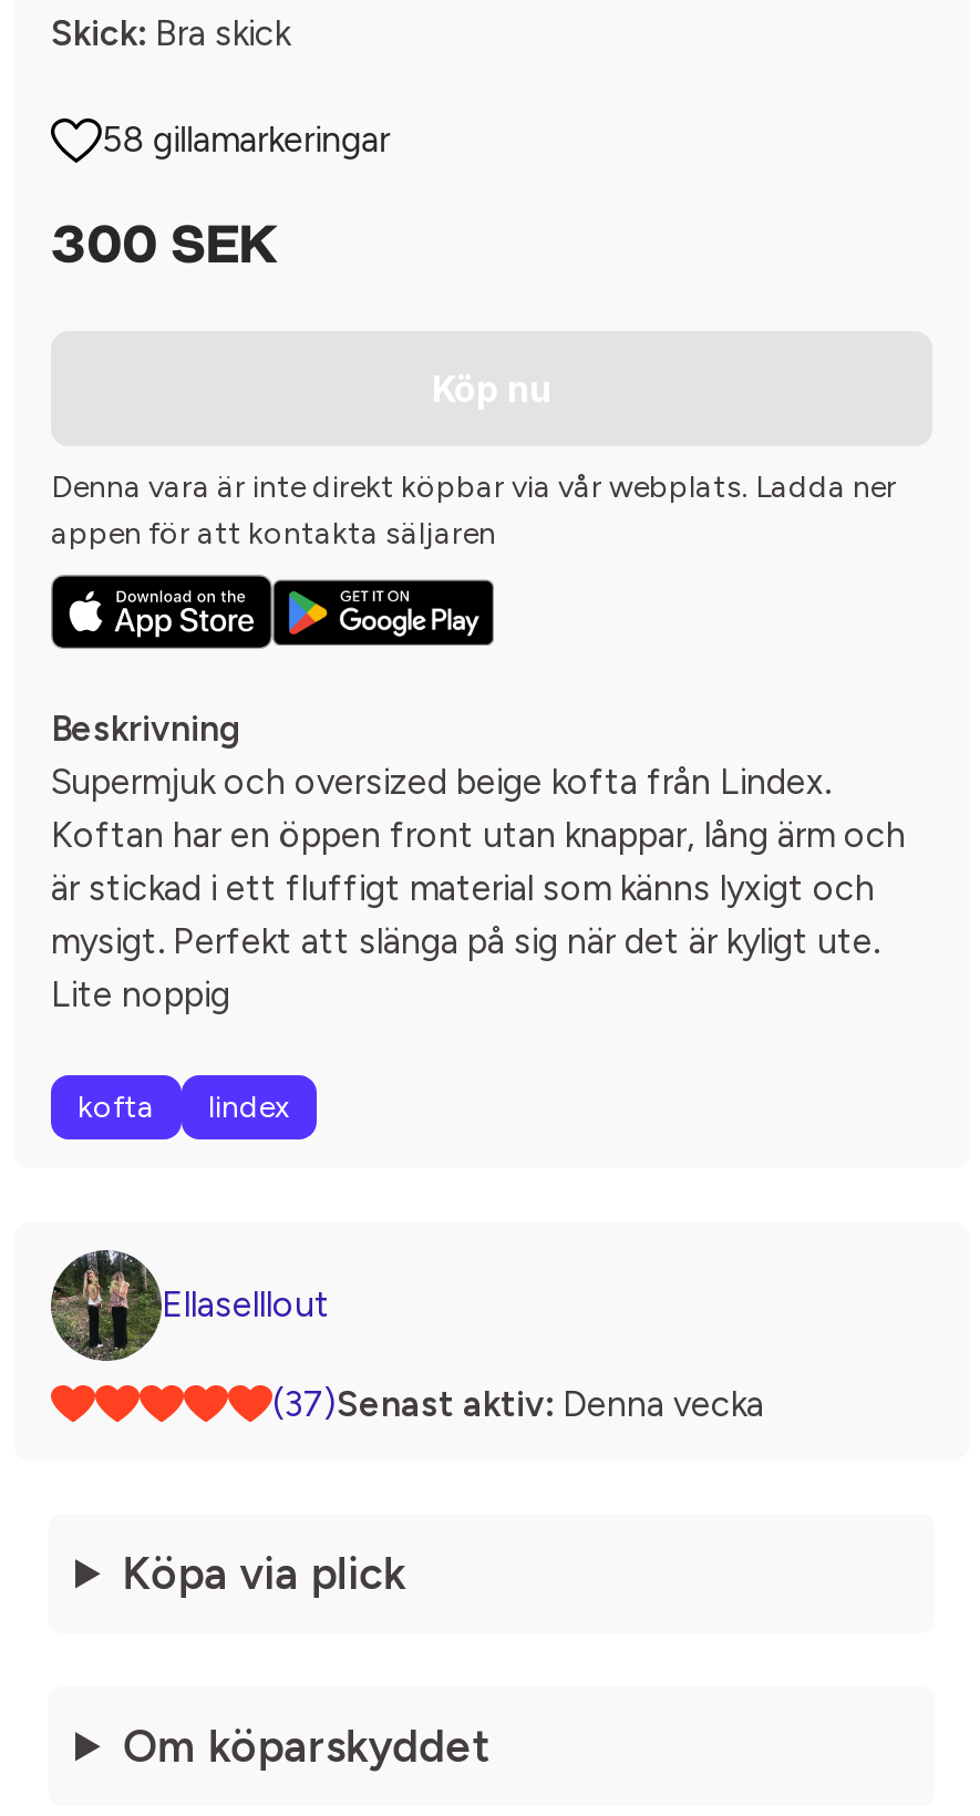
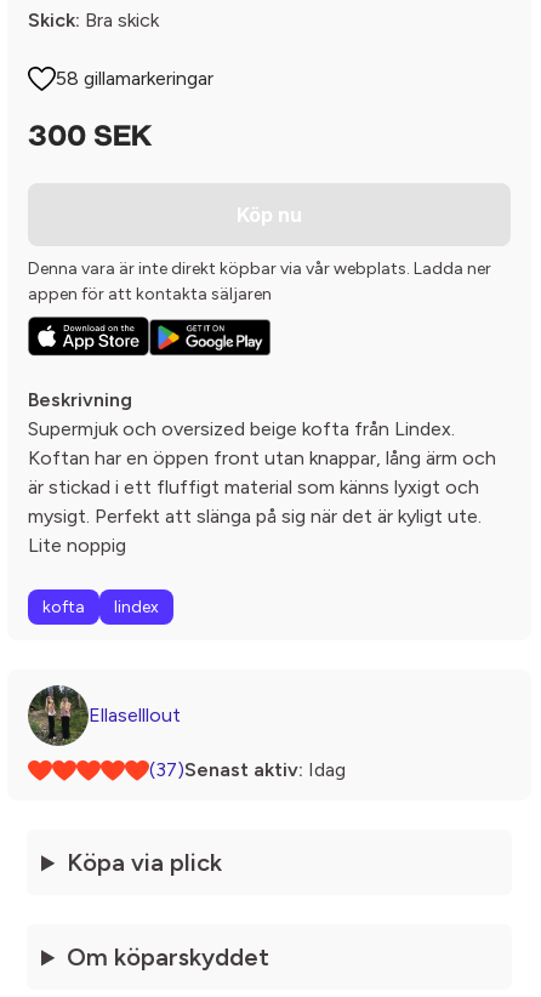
[272,1383,764,1425] (37)Senast aktiv: Denna vecka -> [149,759,346,782] (37)Senast aktiv: Idag

